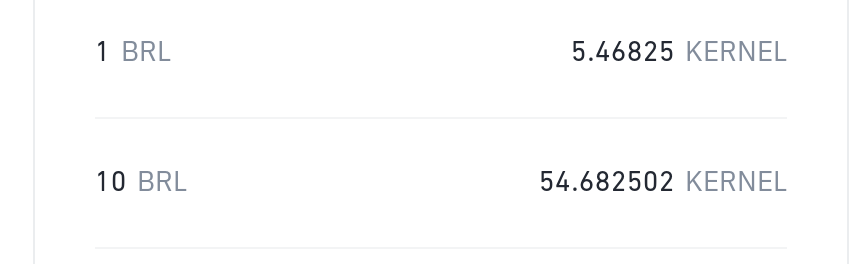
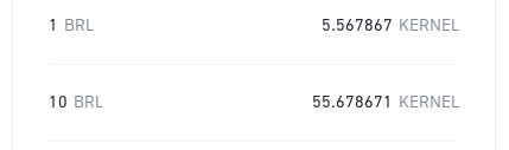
[571,39,787,67] 5.46825 KERNEL -> [322,18,459,34] 5.567867 KERNEL
[539,169,787,197] 54.682502 KERNEL -> [312,94,459,111] 55.678671 KERNEL

